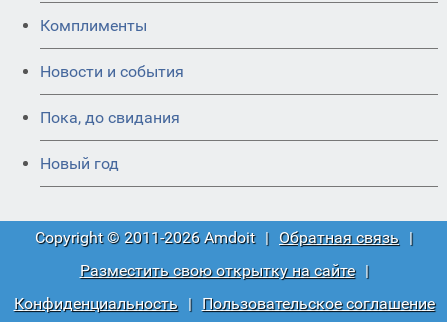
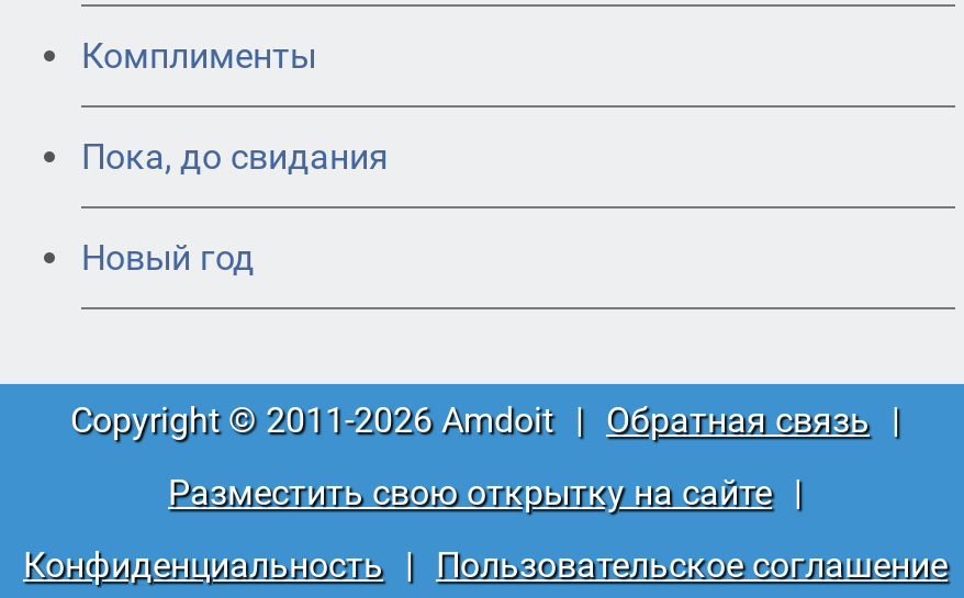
[40,62,184,81] Новости и события -> none

